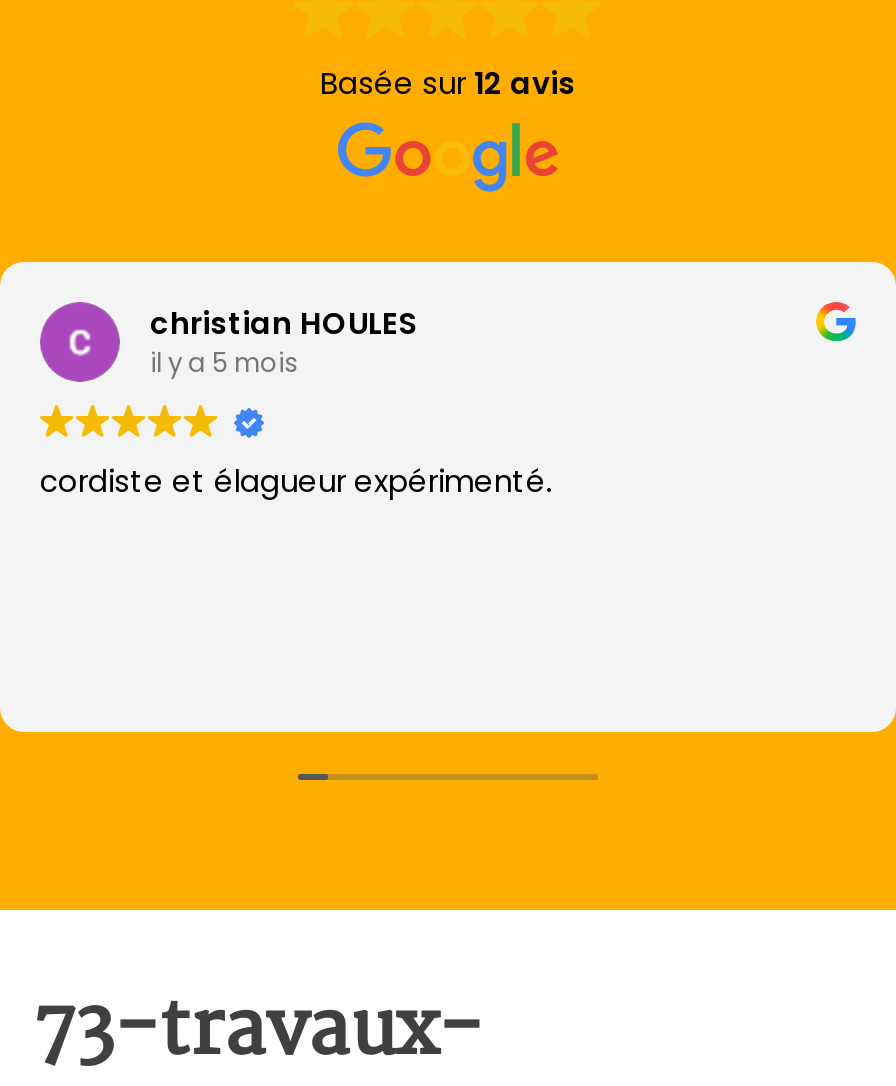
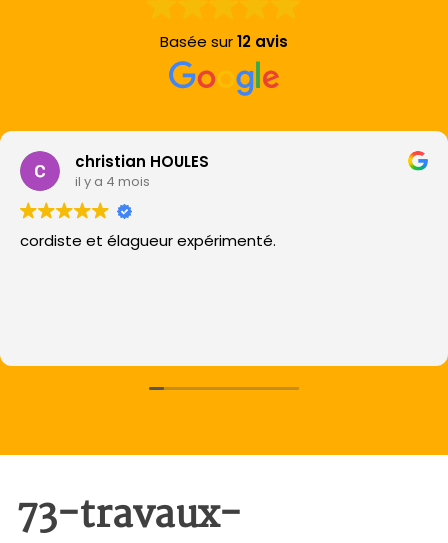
[150,344,298,382] il y a 5 mois -> [75,172,150,191] il y a 4 mois

